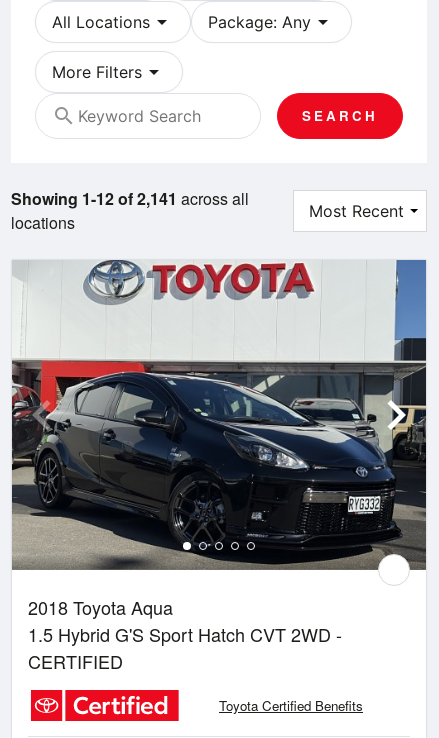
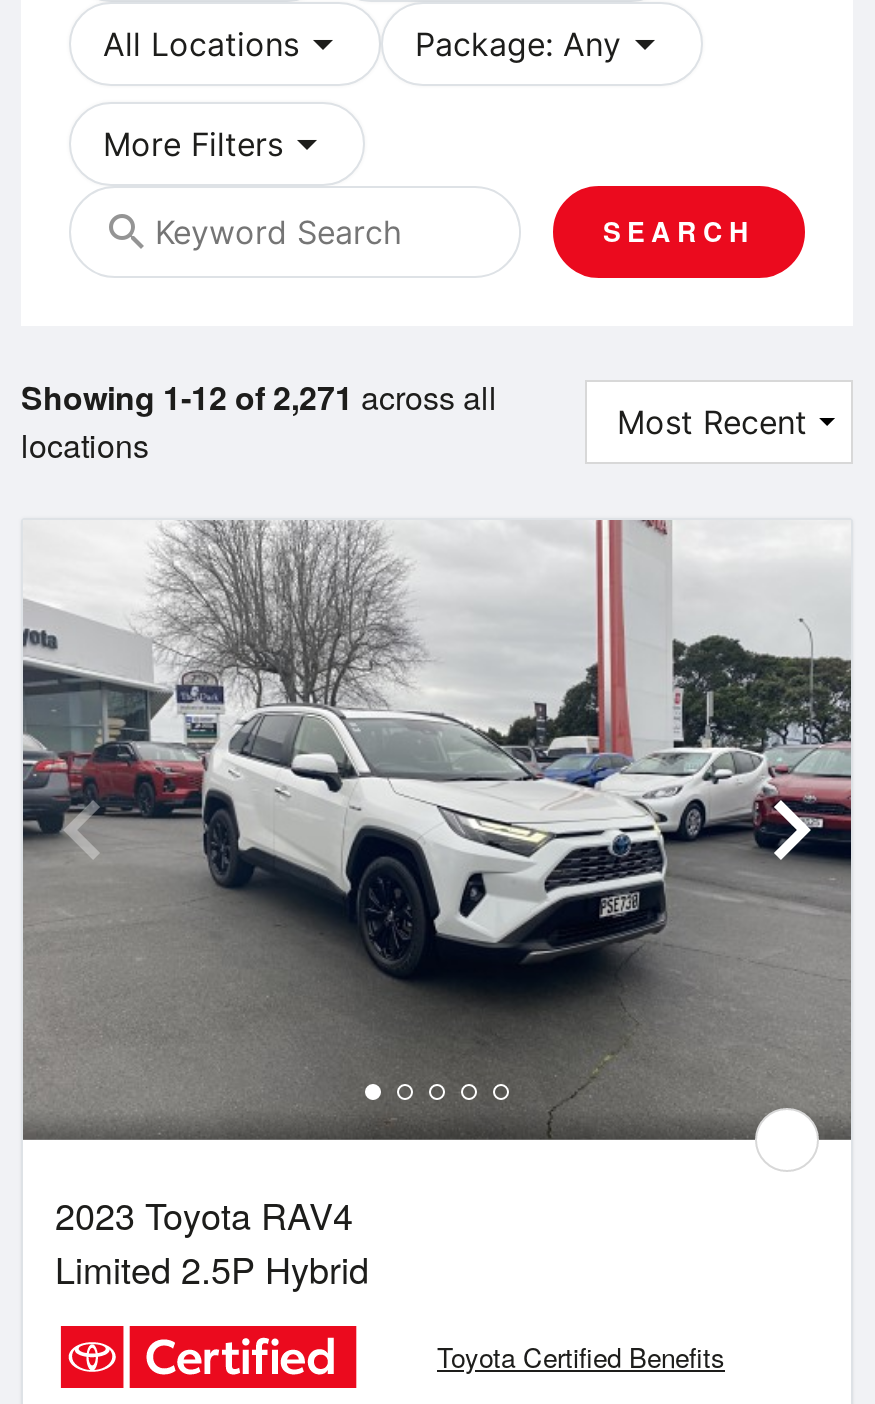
[11,187,249,210] Showing 1-12 of 2,141 across all -> [21,373,497,419] Showing 1-12 of 2,271 across all
[12,259,427,674] [image] | 2018 Toyota Aqua | 1.5 Hybrid G'S Sport Hatch CVT 2WD - | CERTIFIED -> [21,518,851,1294] [image] | 2023 Toyota RAV4 | Limited 2.5P Hybrid

